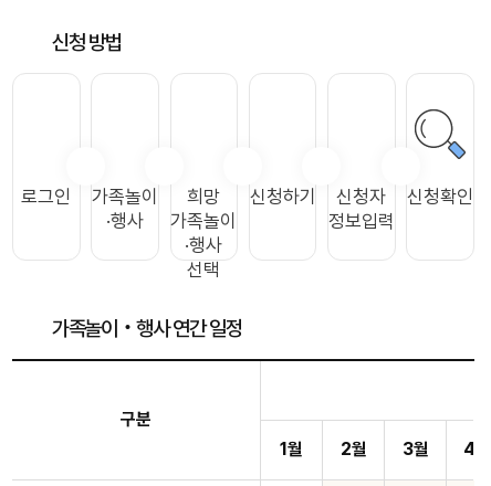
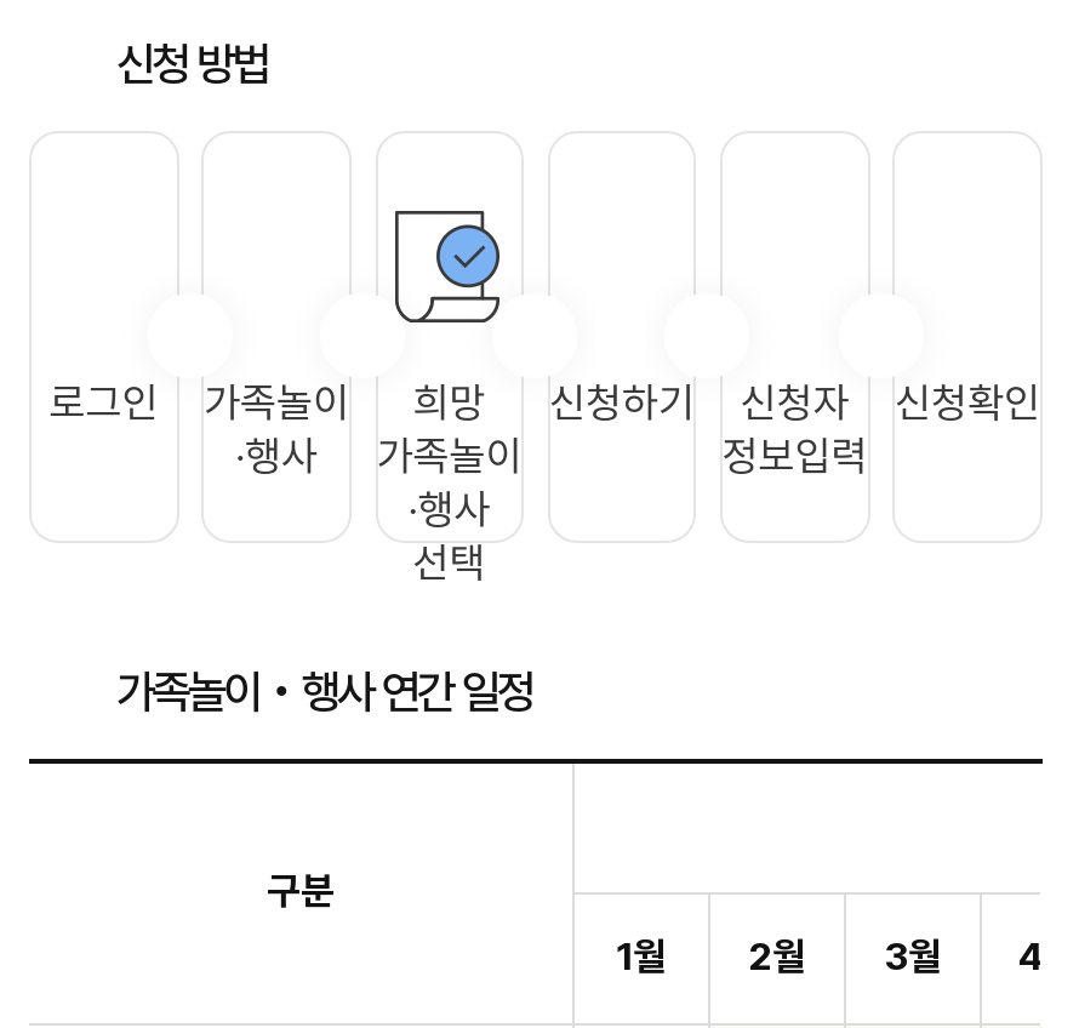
none -> [393,209,502,325] [image]
[414,108,467,160] [image] -> none

